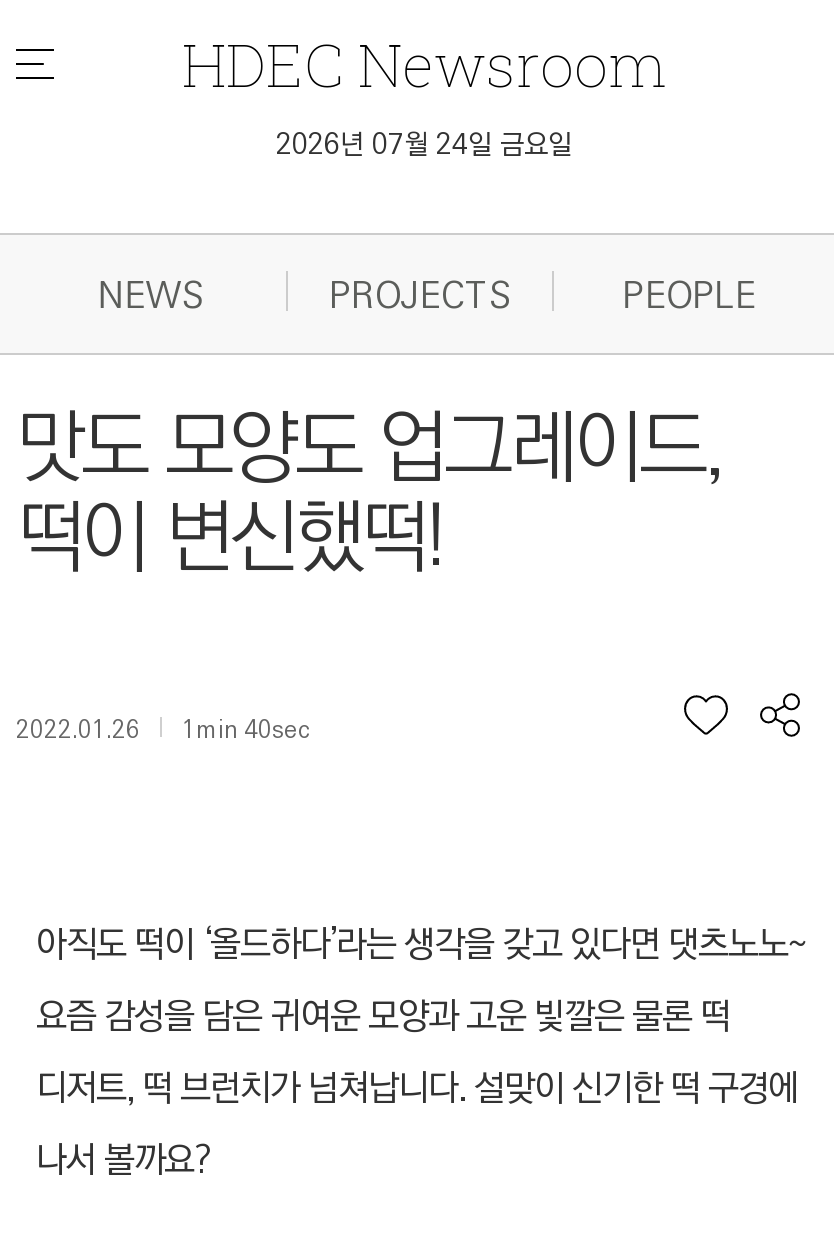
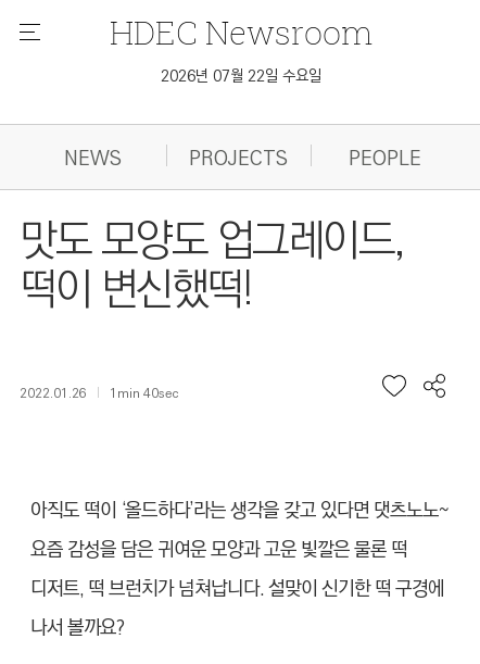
[276,123,572,167] 2026년 07월 24일 금요일 -> [161,64,321,88] 2026년 07월 22일 수요일

